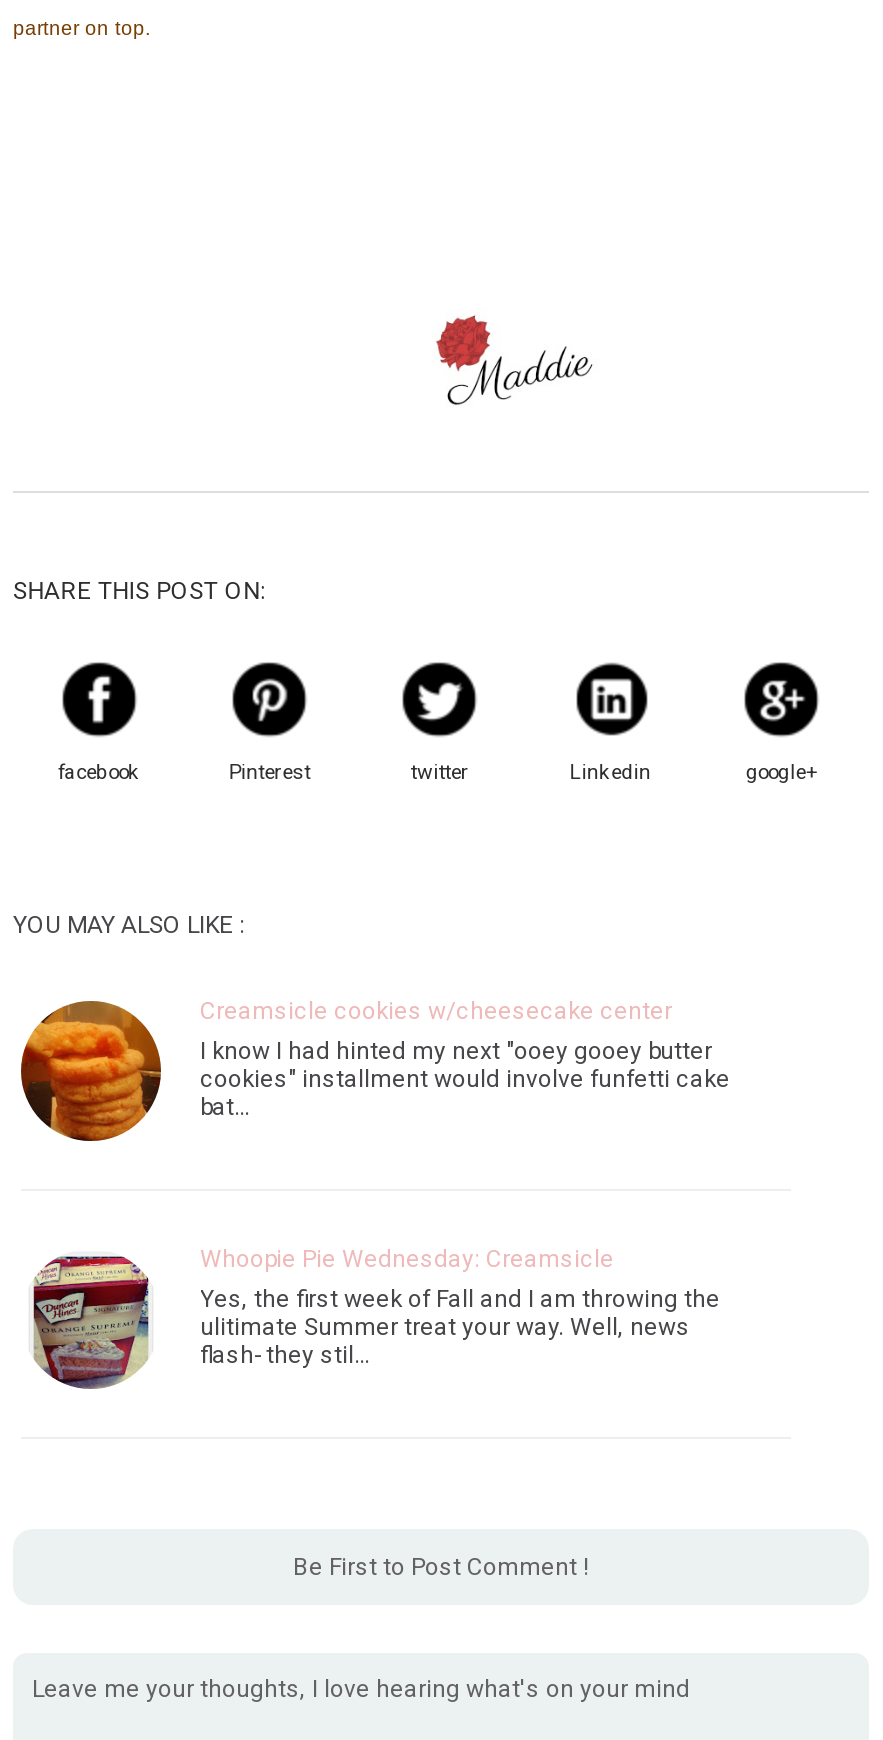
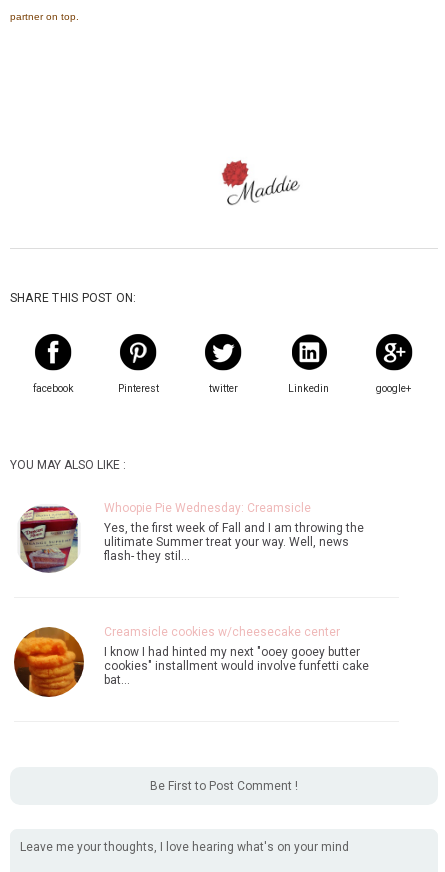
moved [19,996,730,1143] -> [13,625,368,698]: [image] | Creamsicle cookies w/cheesecake center | I know I had hinted my next "ooey gooey butter | cookies" installment would involve funfetti cake | bat…
moved [29,1244,720,1391] -> [18,501,363,574]: [image] | Whoopie Pie Wednesday: Creamsicle | Yes, the first week of Fall and I am throwing the | ulitimate Summer treat your way. Well, news | flash- they stil…

